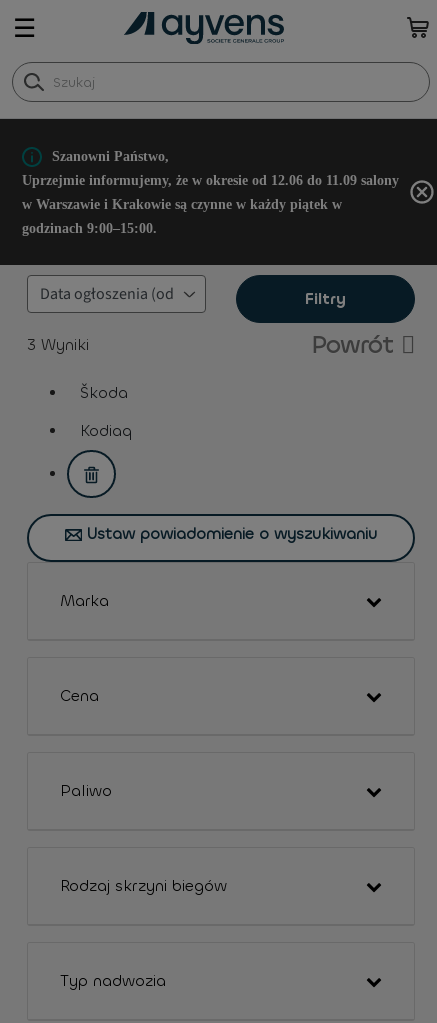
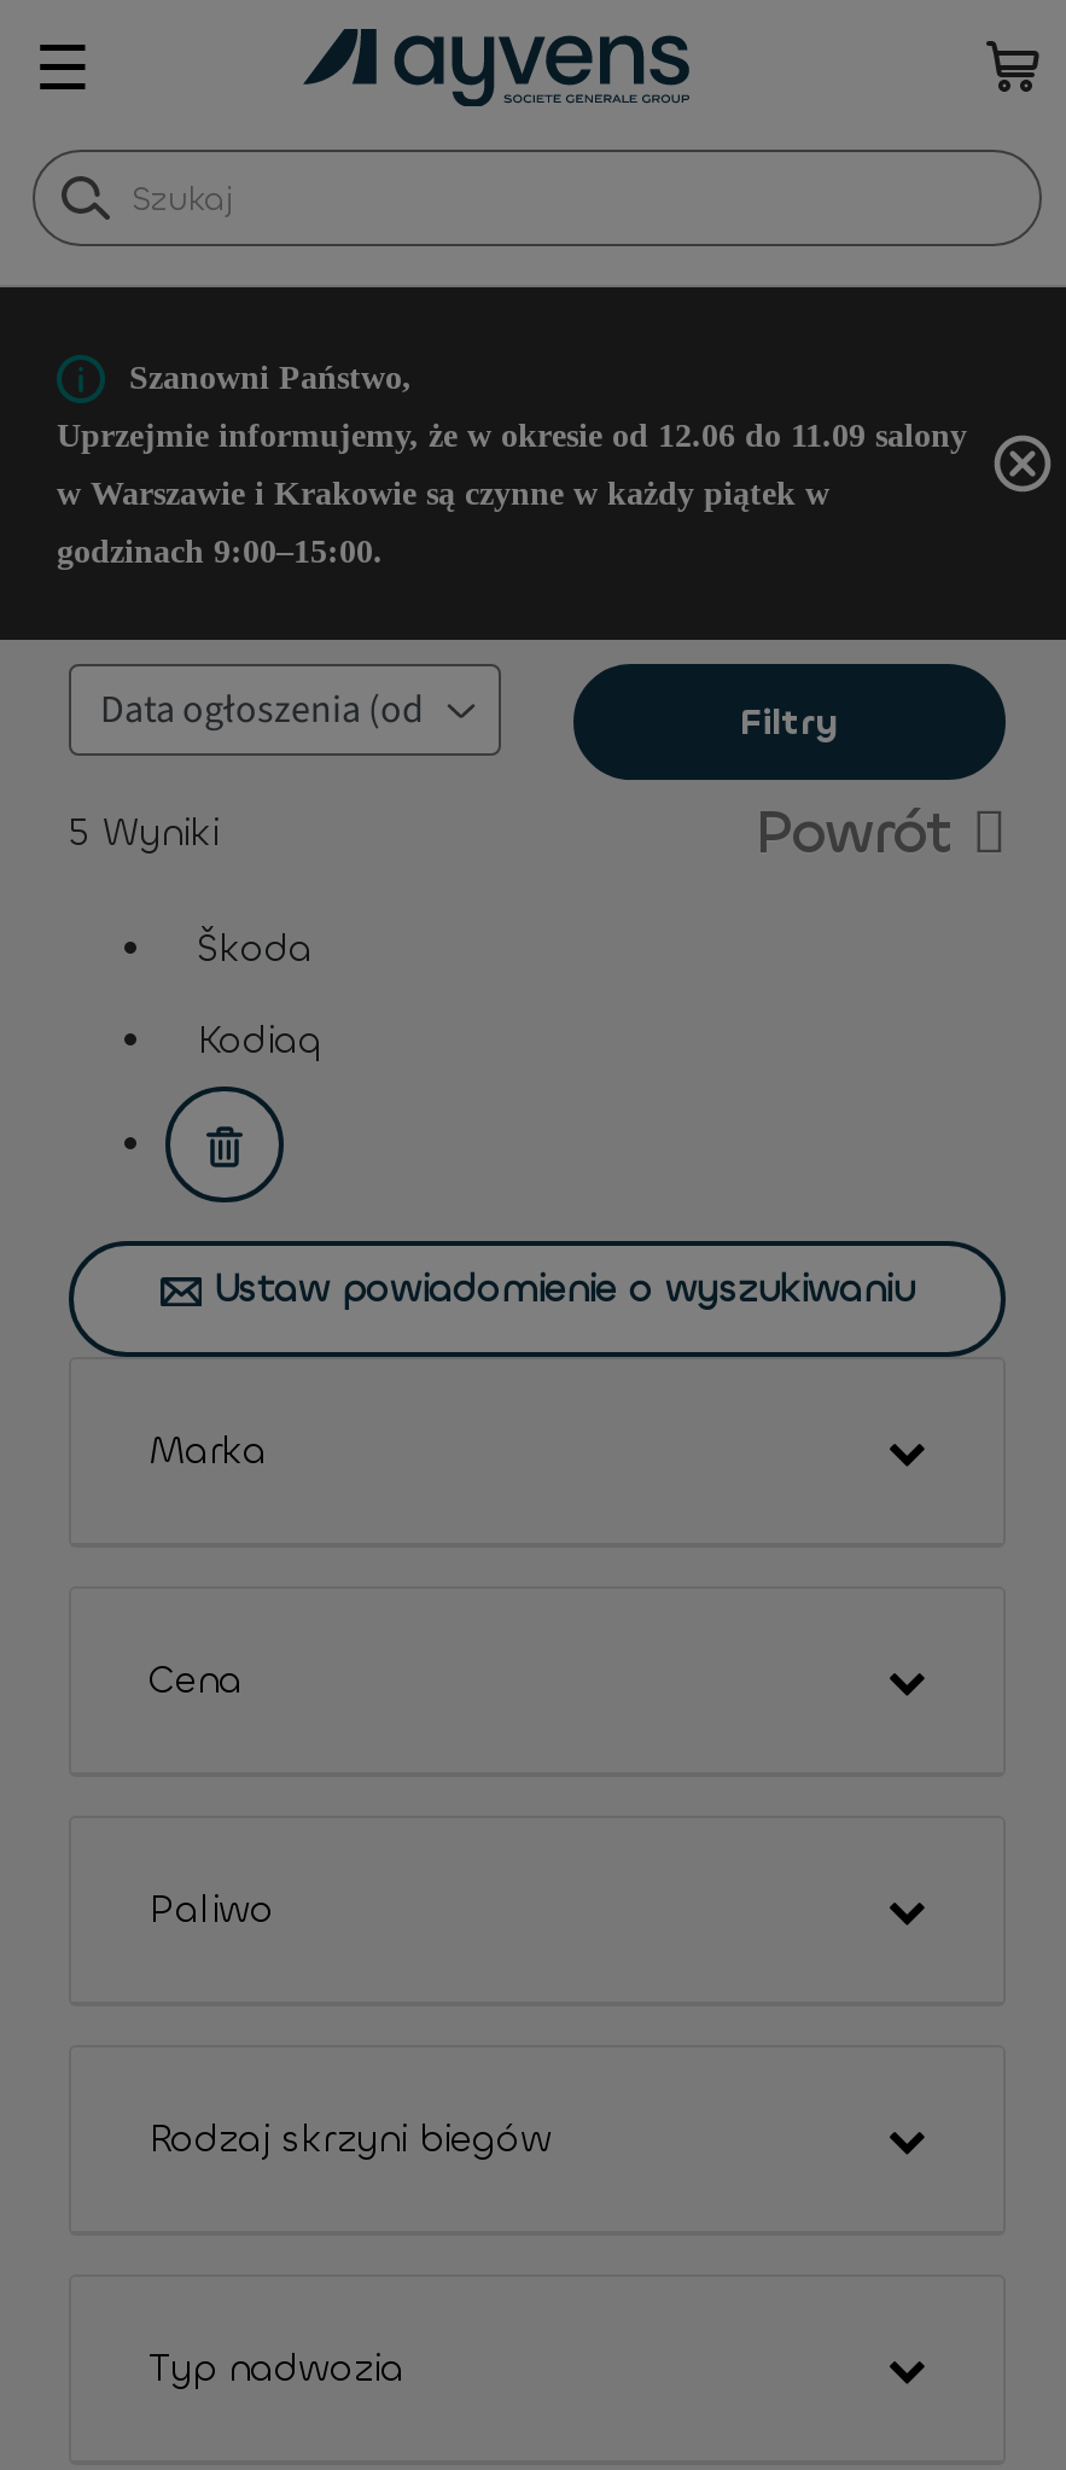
[27,334,89,355] 3 Wyniki -> [69,806,219,857] 5 Wyniki

